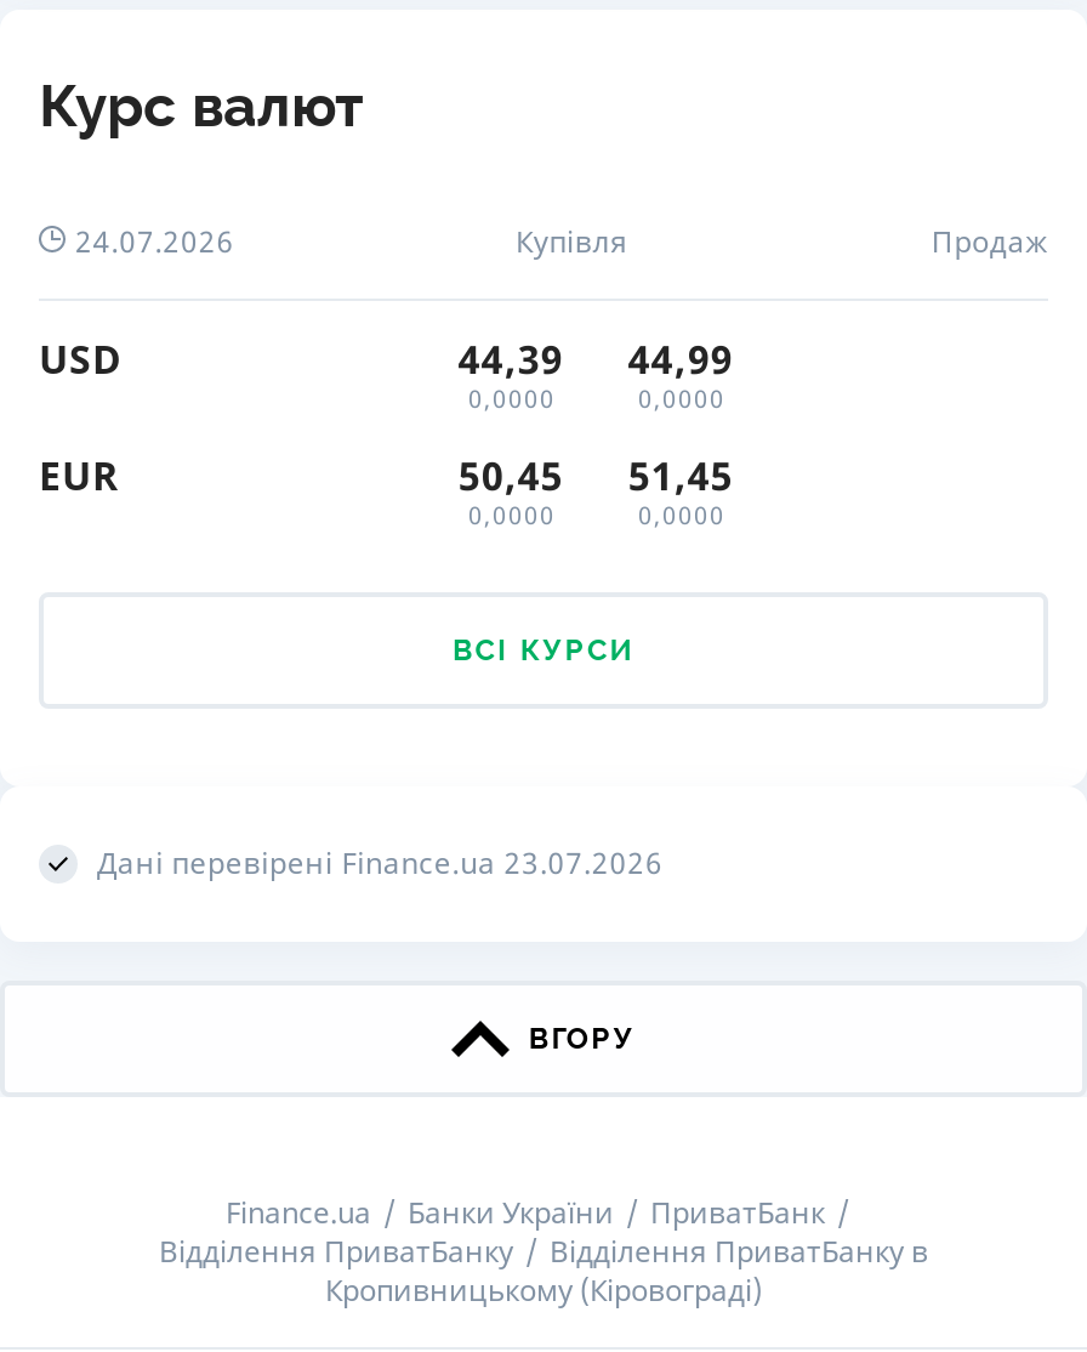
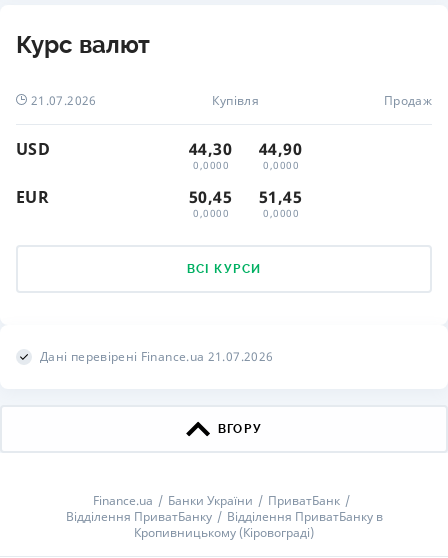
[75,221,234,262] 24.07.2026 -> [31,92,97,109] 21.07.2026
[459,333,564,386] 44,39 -> [189,138,232,160] 44,30
[628,333,734,386] 44,99 -> [259,138,302,160] 44,90
[97,842,663,884] Дані перевірені Finance.ua 23.07.2026 -> [40,348,273,365] Дані перевірені Finance.ua 21.07.2026

